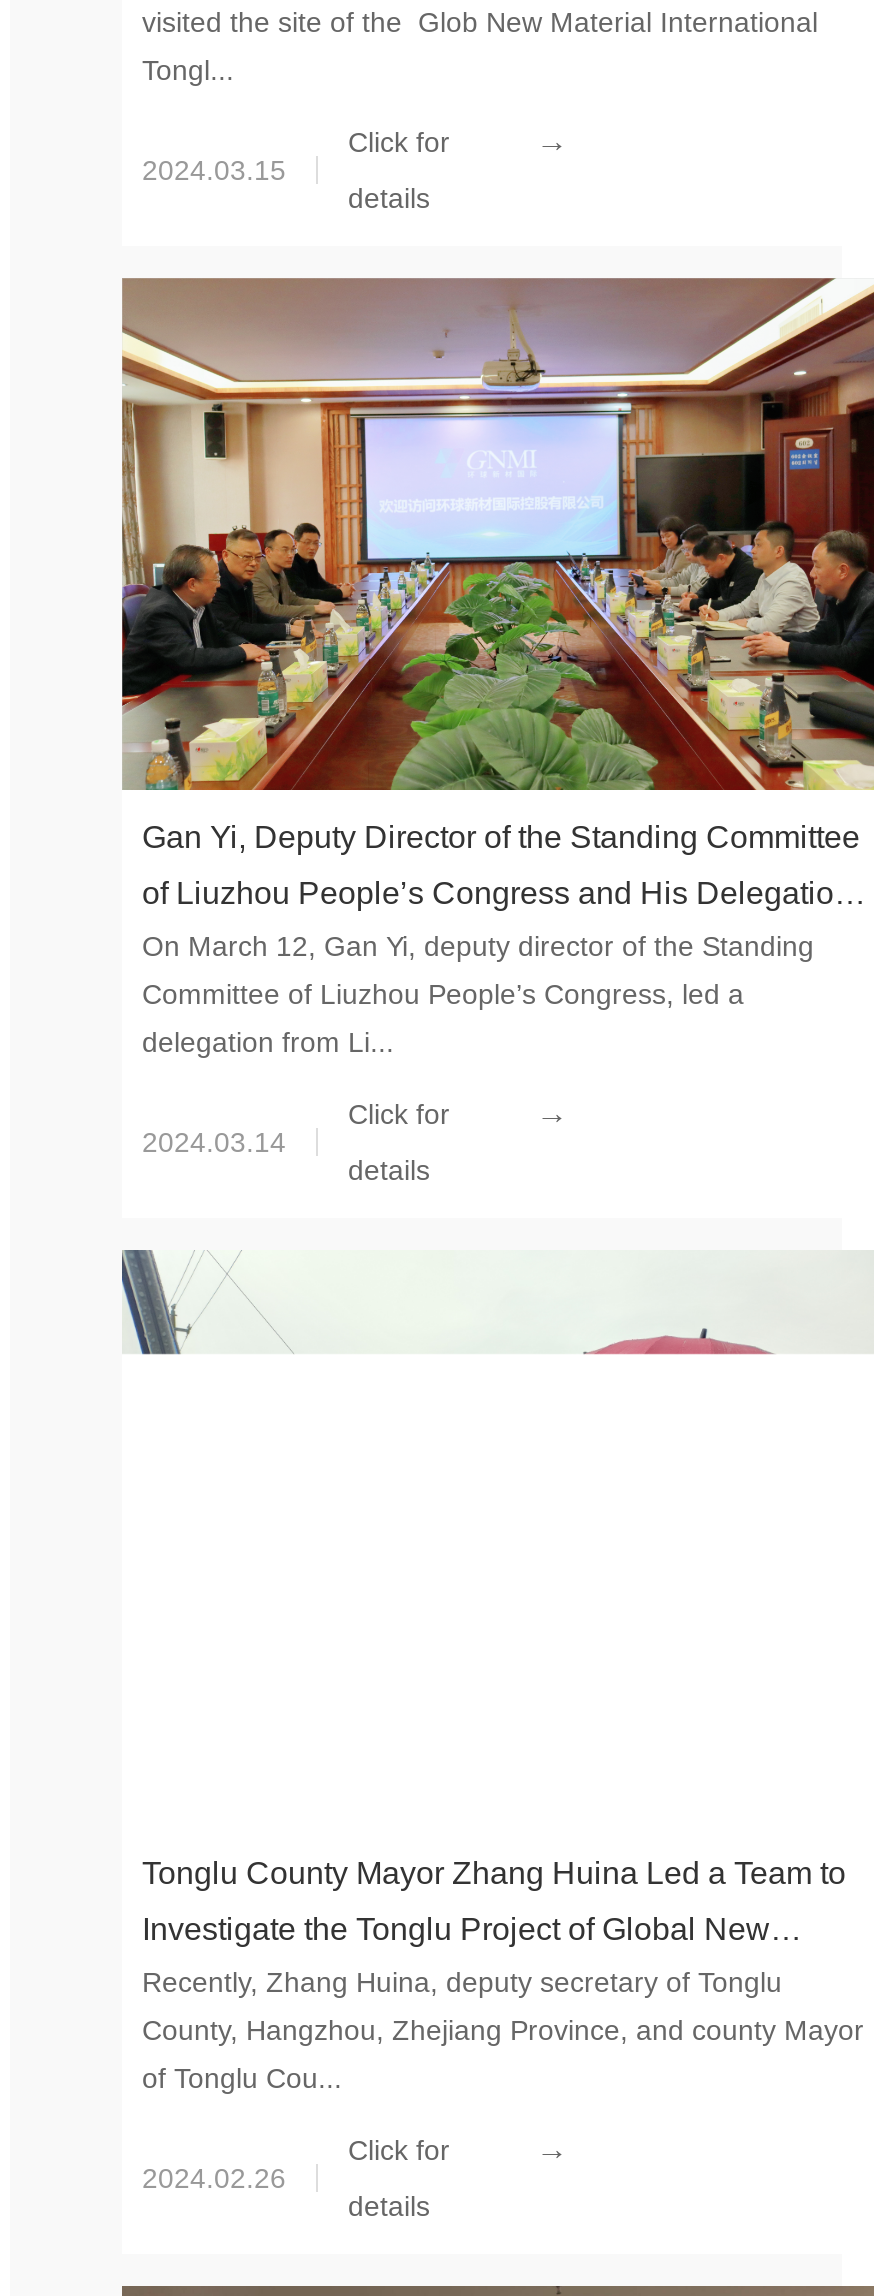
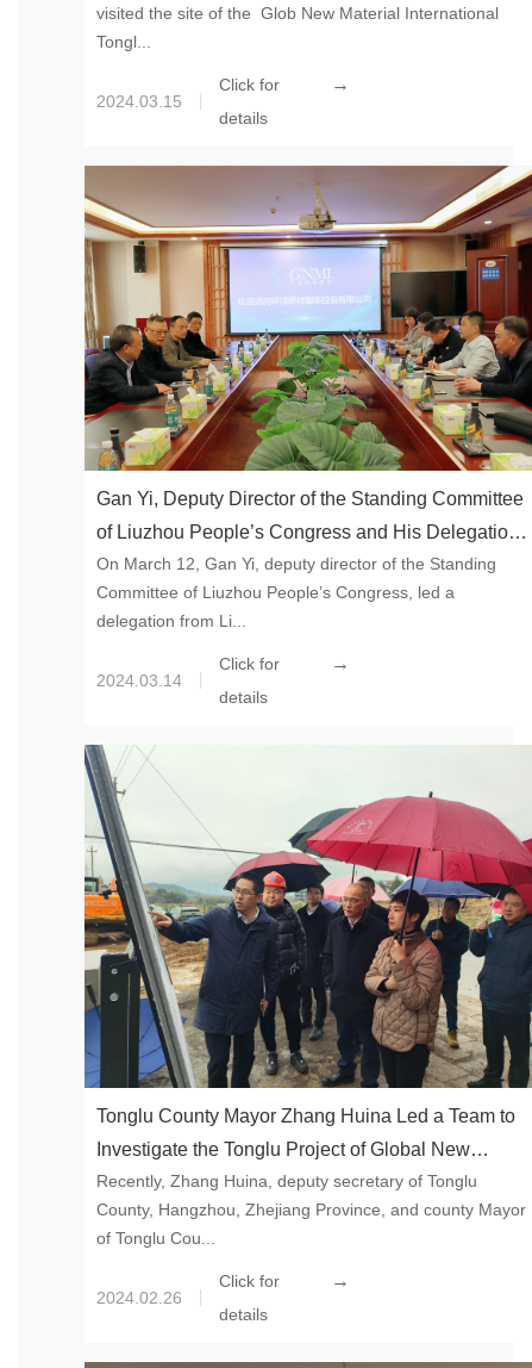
none -> [83,806,528,1089] [image]

